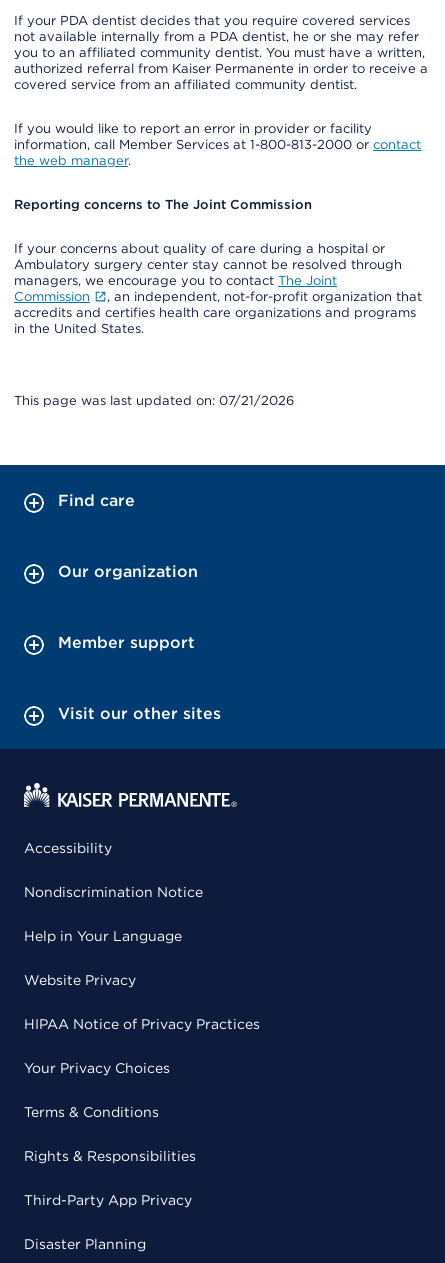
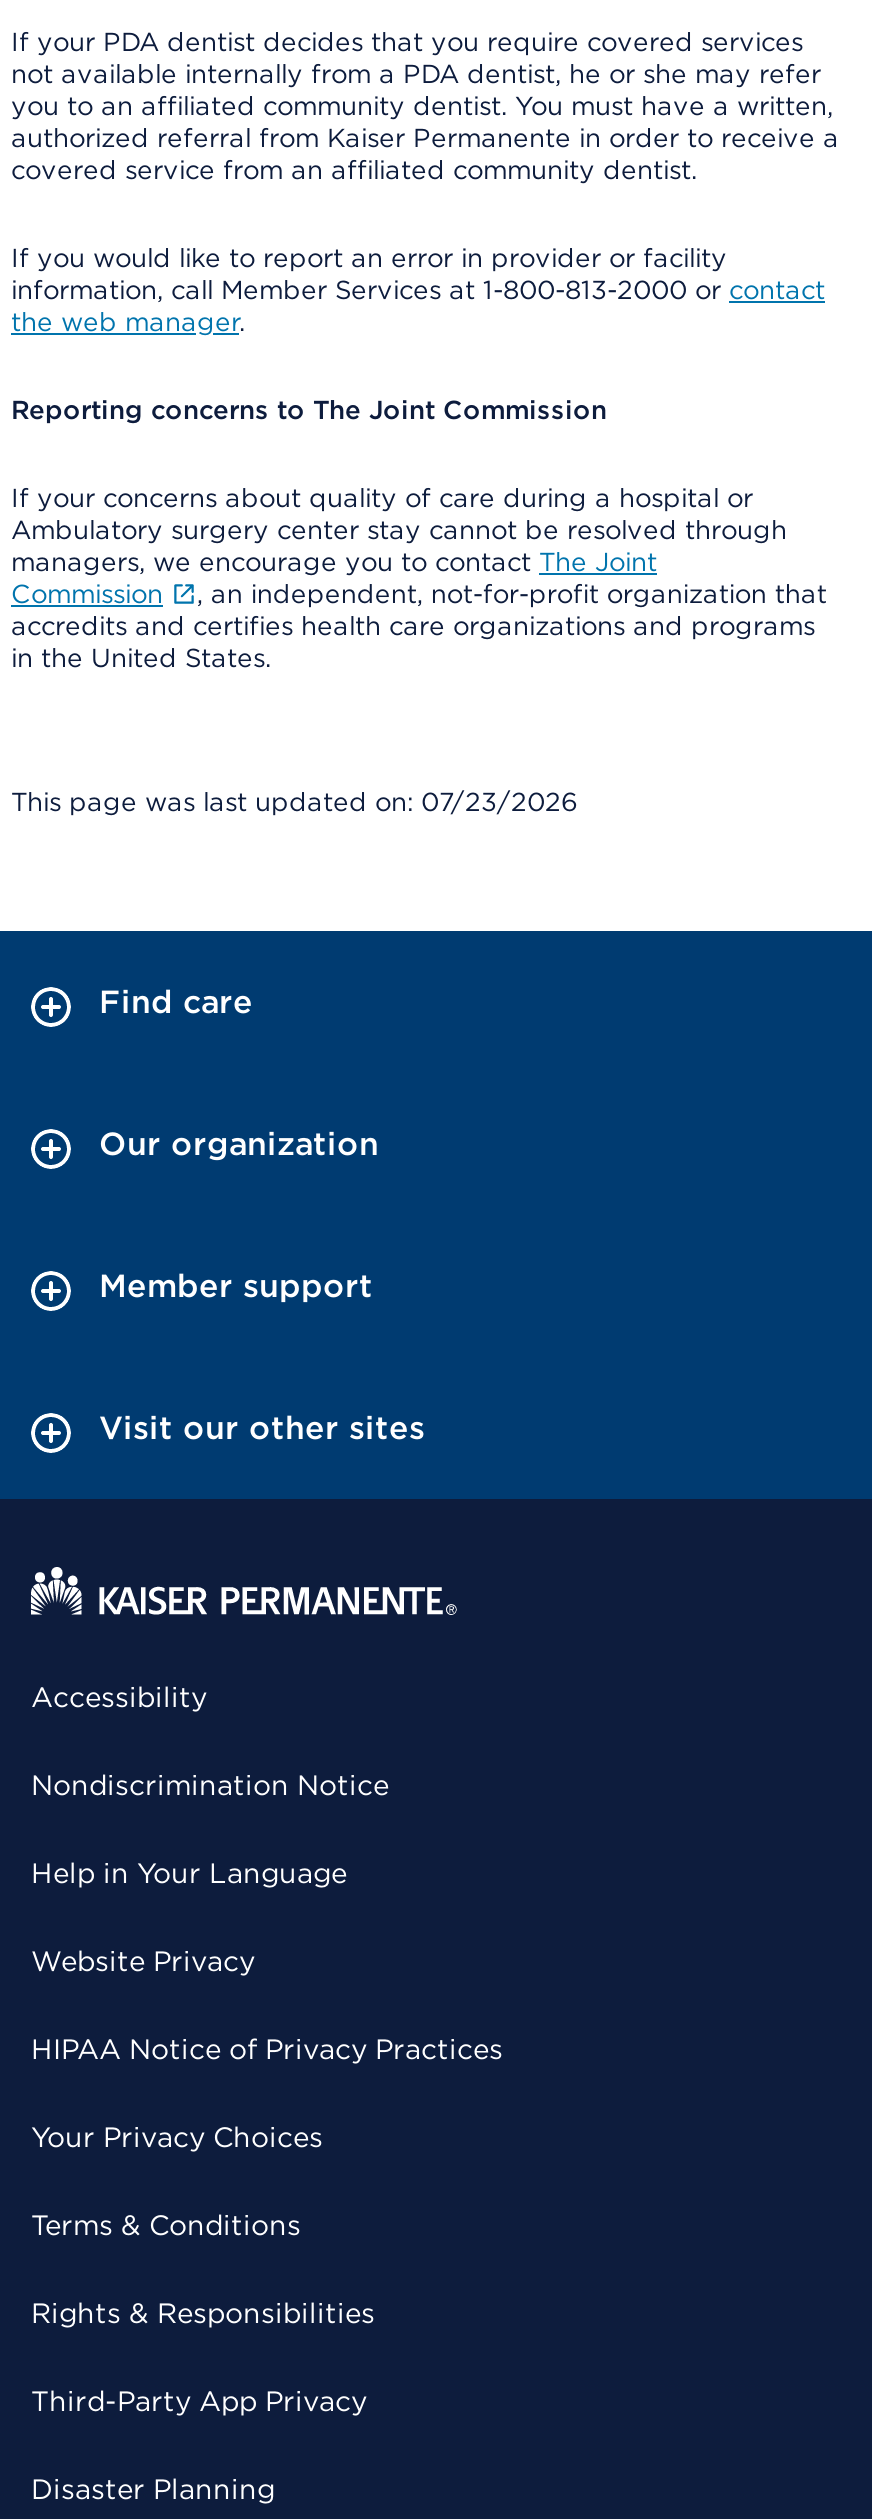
[14,393,294,408] This page was last updated on: 07/21/2026 -> [11,787,577,817] This page was last updated on: 07/23/2026

